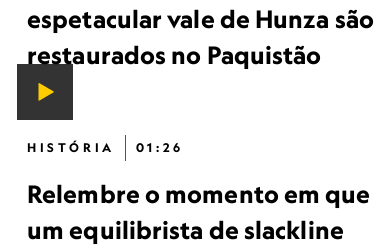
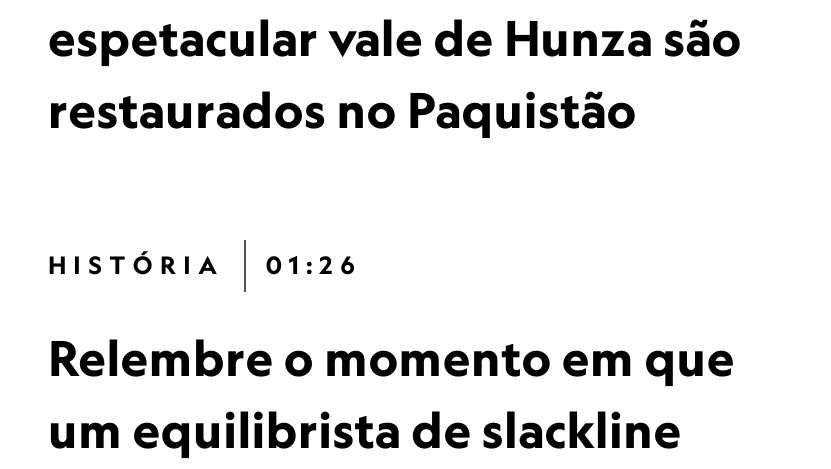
[16,63,74,121] [image] -> none

